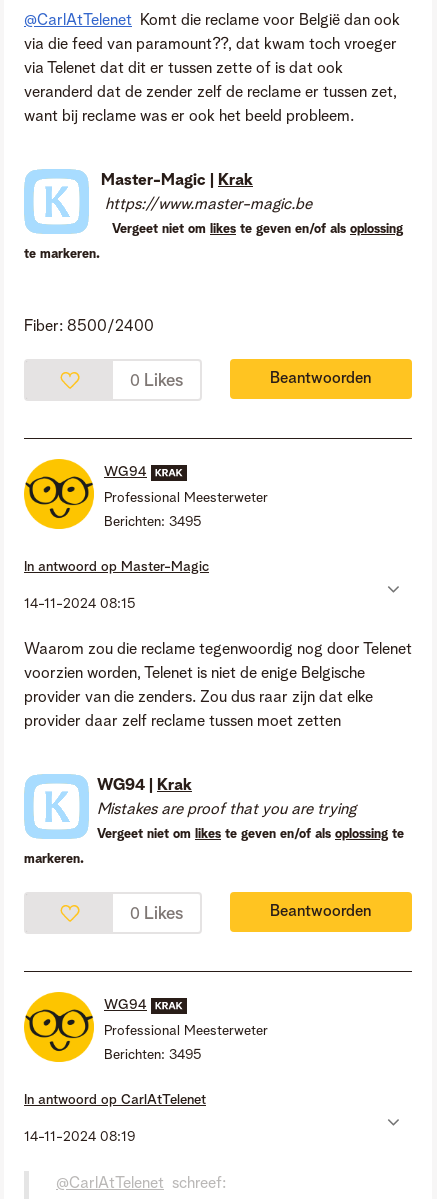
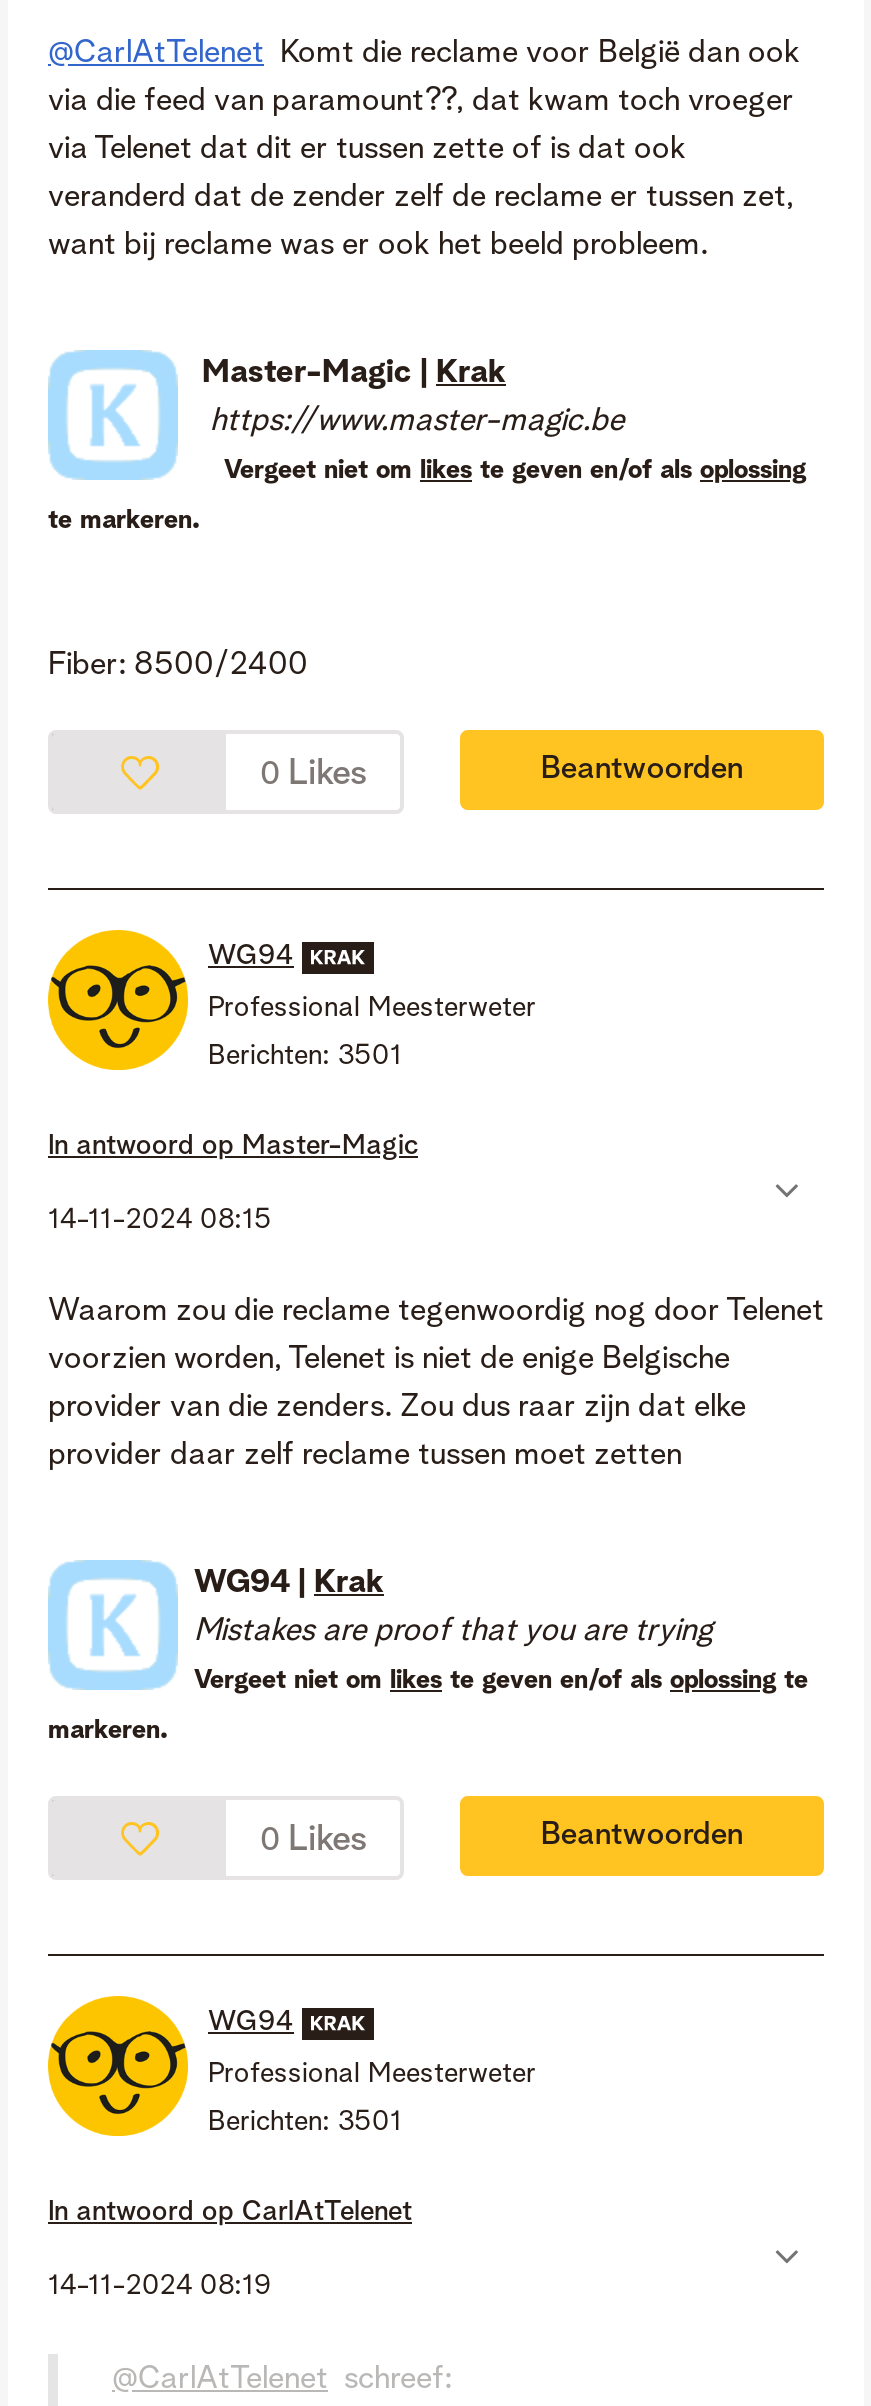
[104,515,202,529] Berichten: 3495 -> [208,1042,402,1070] Berichten: 3501
[104,1048,202,1062] Berichten: 3495 -> [208,2108,402,2136] Berichten: 3501

